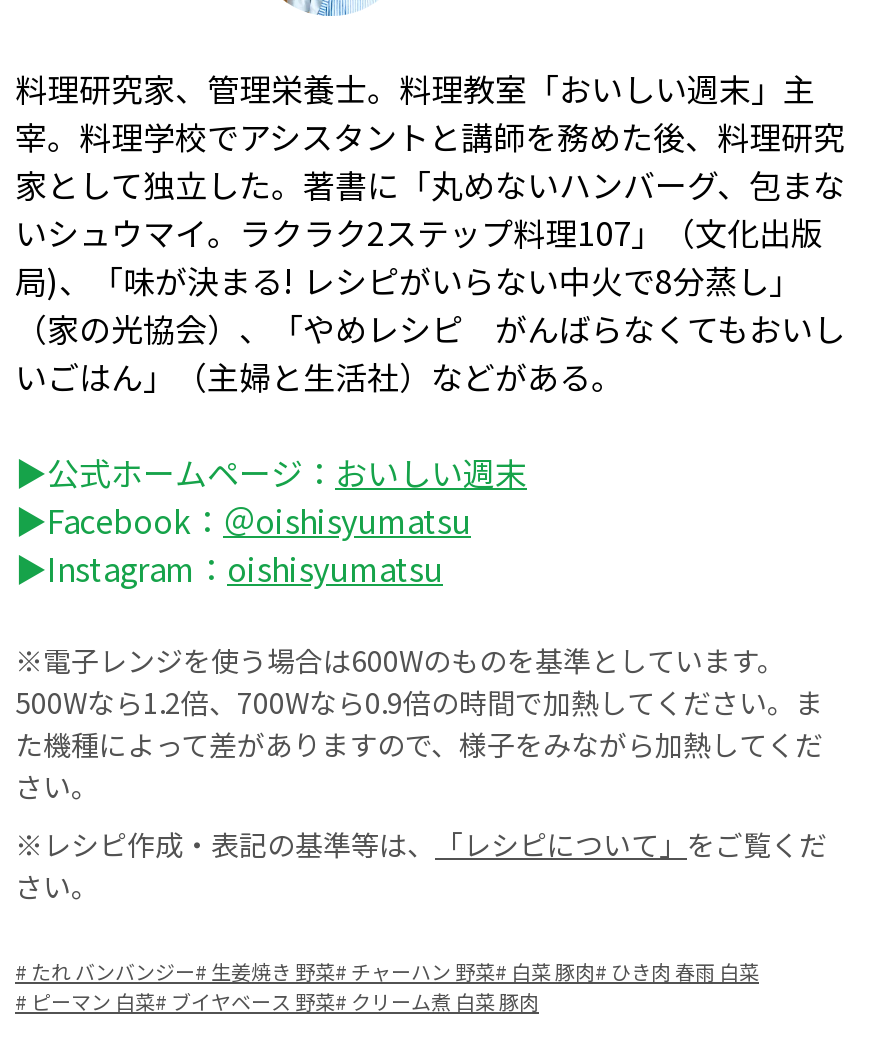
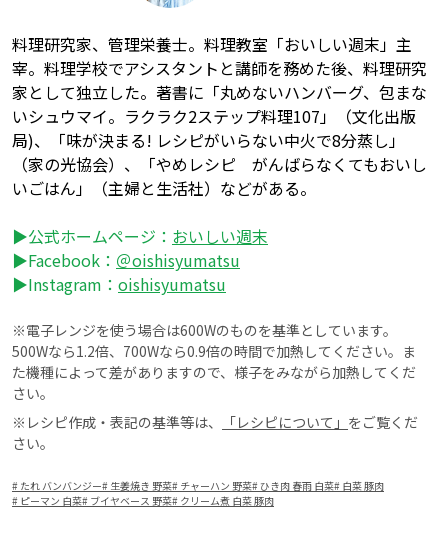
[15,957,759,987] # たれ バンバンジー# 生姜焼き 野菜# チャーハン 野菜# 白菜 豚肉# ひき肉 春雨 白菜 -> [12,478,384,493] # たれ バンバンジー# 生姜焼き 野菜# チャーハン 野菜# ひき肉 春雨 白菜# 白菜 豚肉

